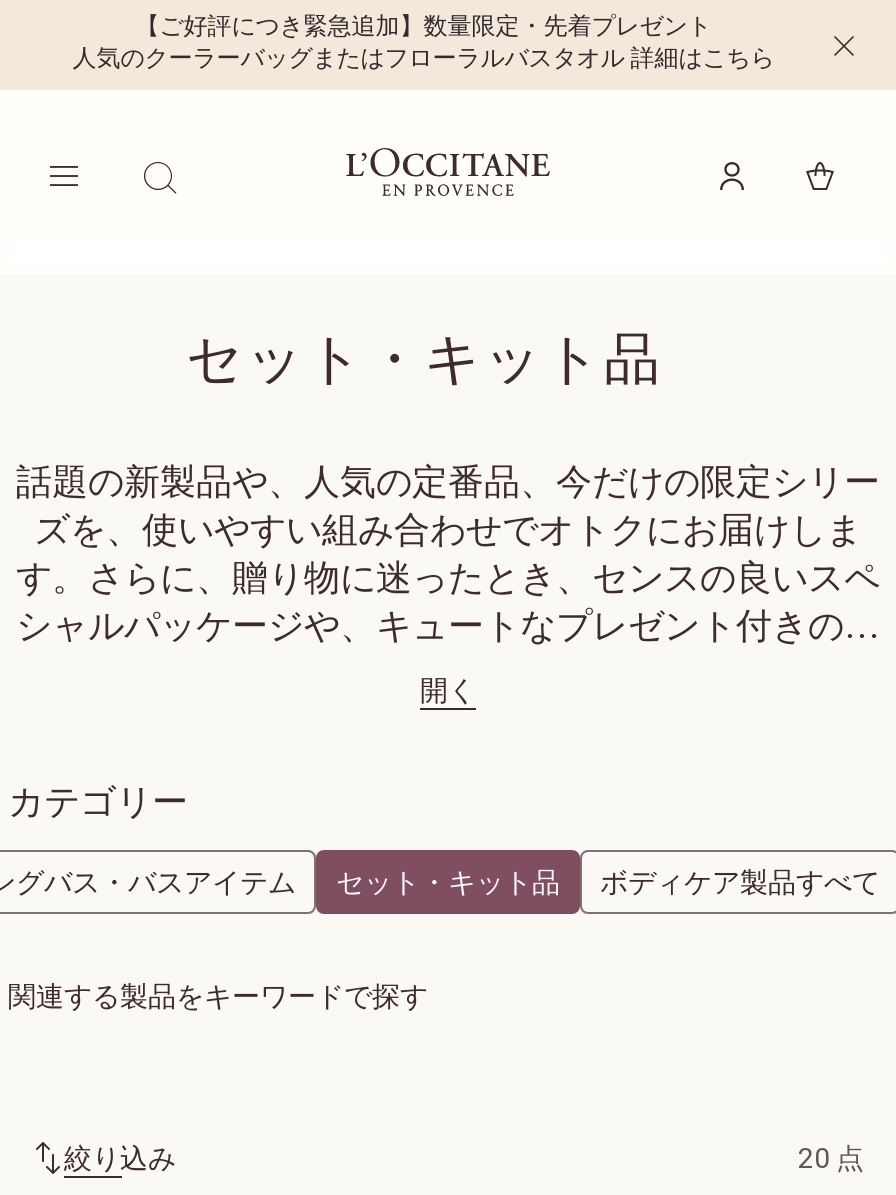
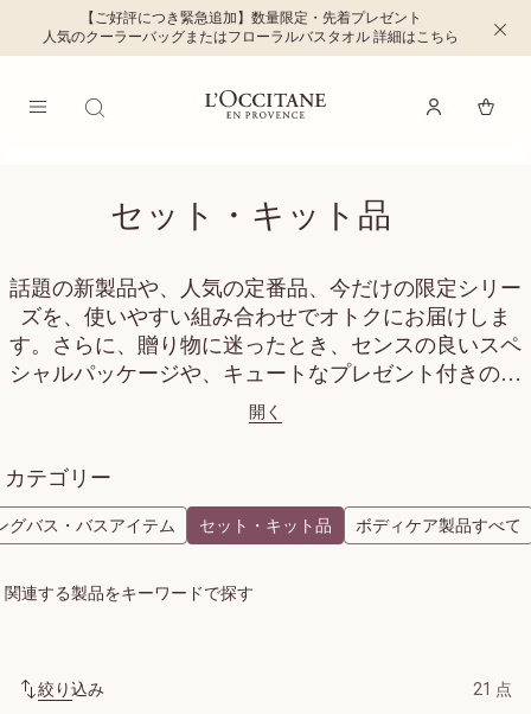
[798,1142,864,1174] 20 点 -> [473,680,512,699] 21 点

